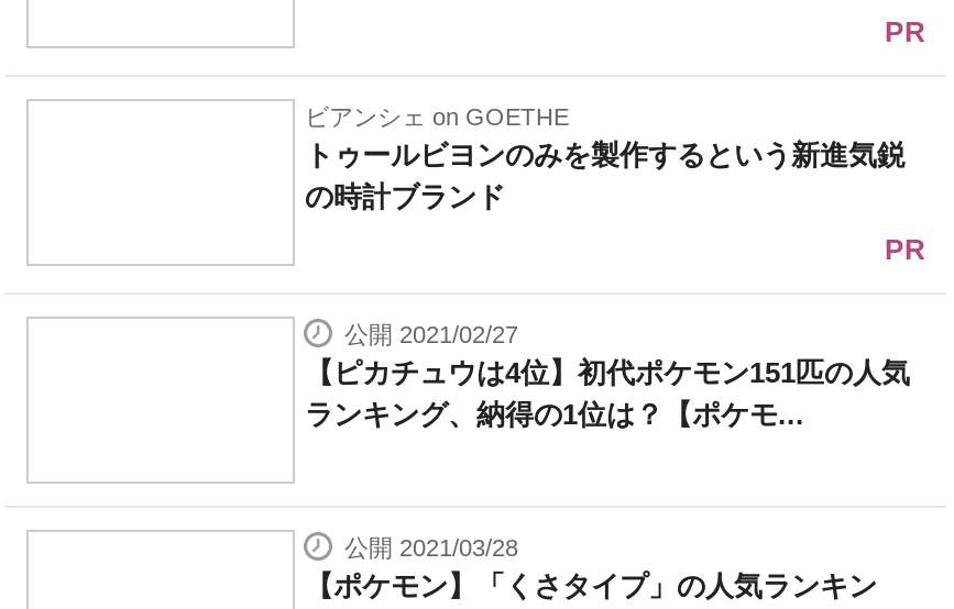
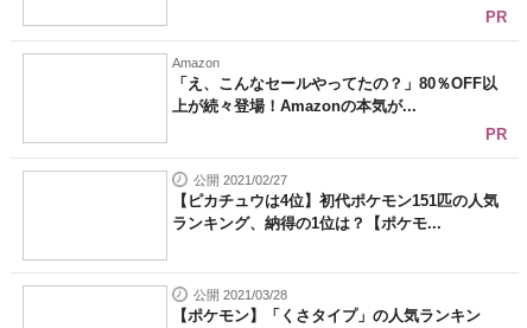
[305,104,906,214] ビアンシェ on GOETHE | トゥールビヨンのみを製作するという新進気鋭 | の時計ブランド -> [173,56,498,115] Amazon | 「え、こんなセールやってたの？」80％OFF以 | 上が続々登場！Amazonの本気が...

